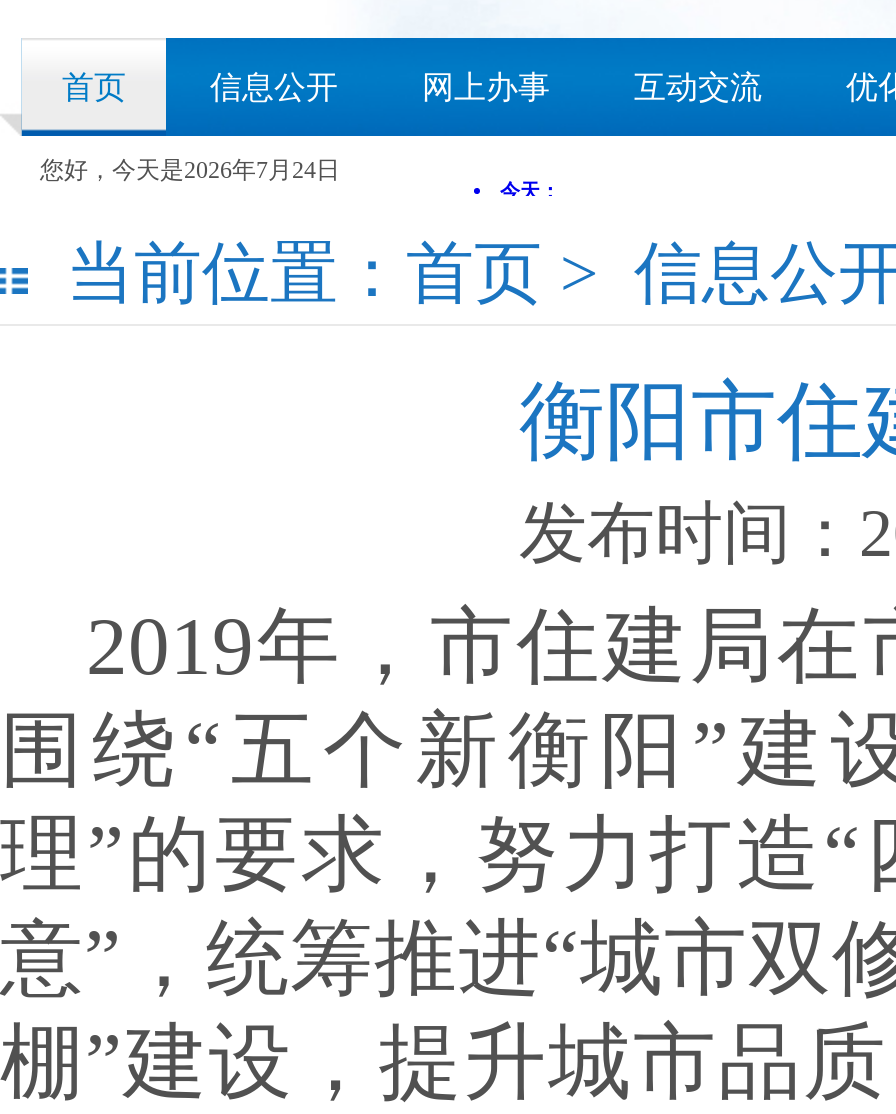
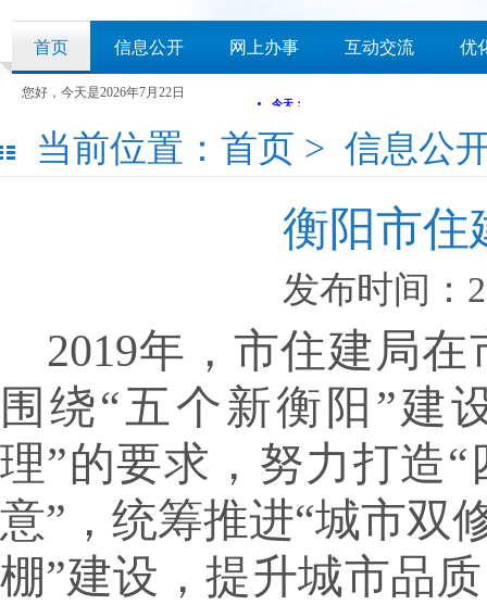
[40,156,340,184] 您好，今天是2026年7月24日 -> [22,85,185,100] 您好，今天是2026年7月22日

